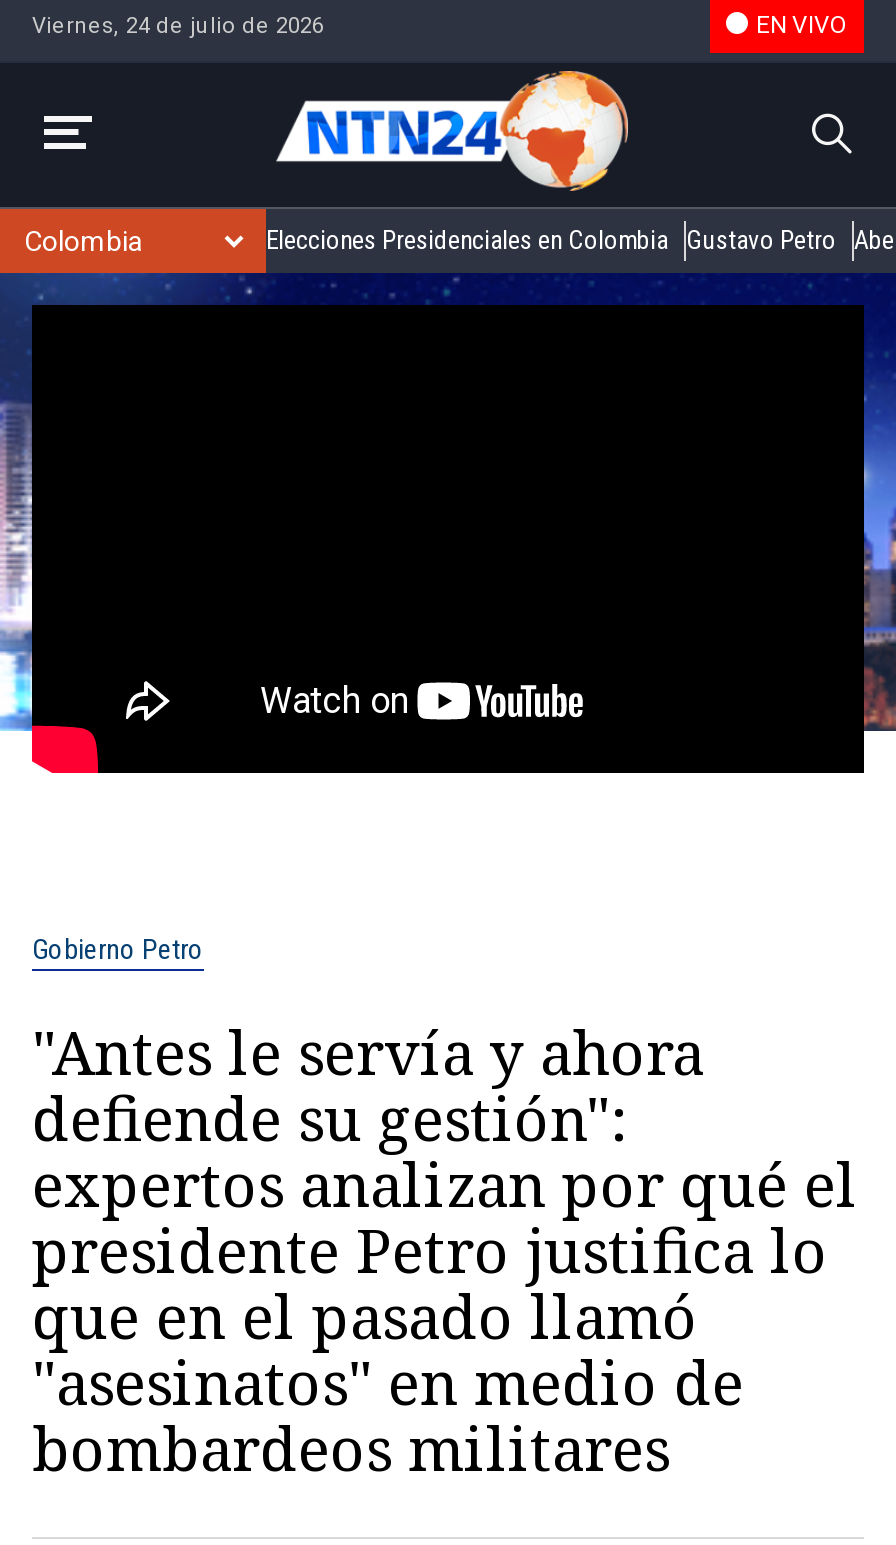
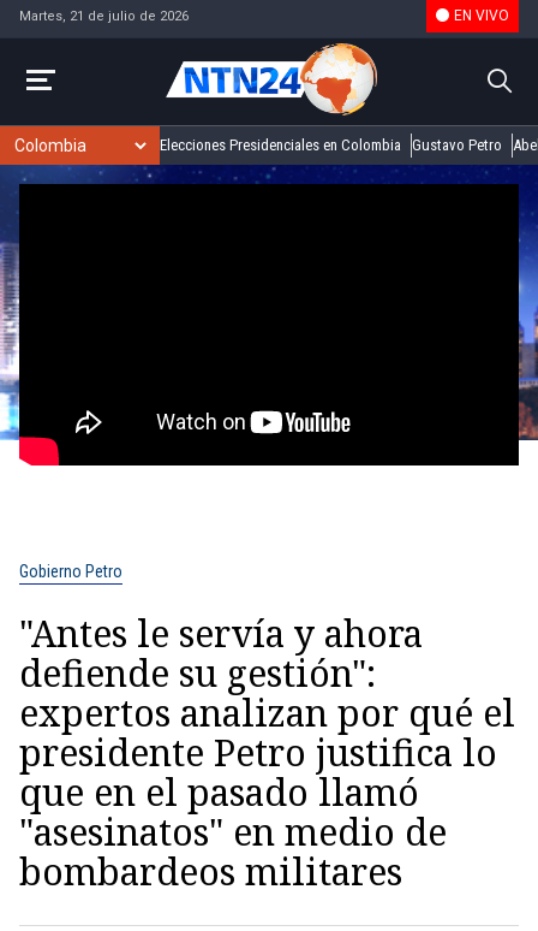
[32,12,324,38] Viernes, 24 de julio de 2026 -> [19,8,189,23] Martes, 21 de julio de 2026

